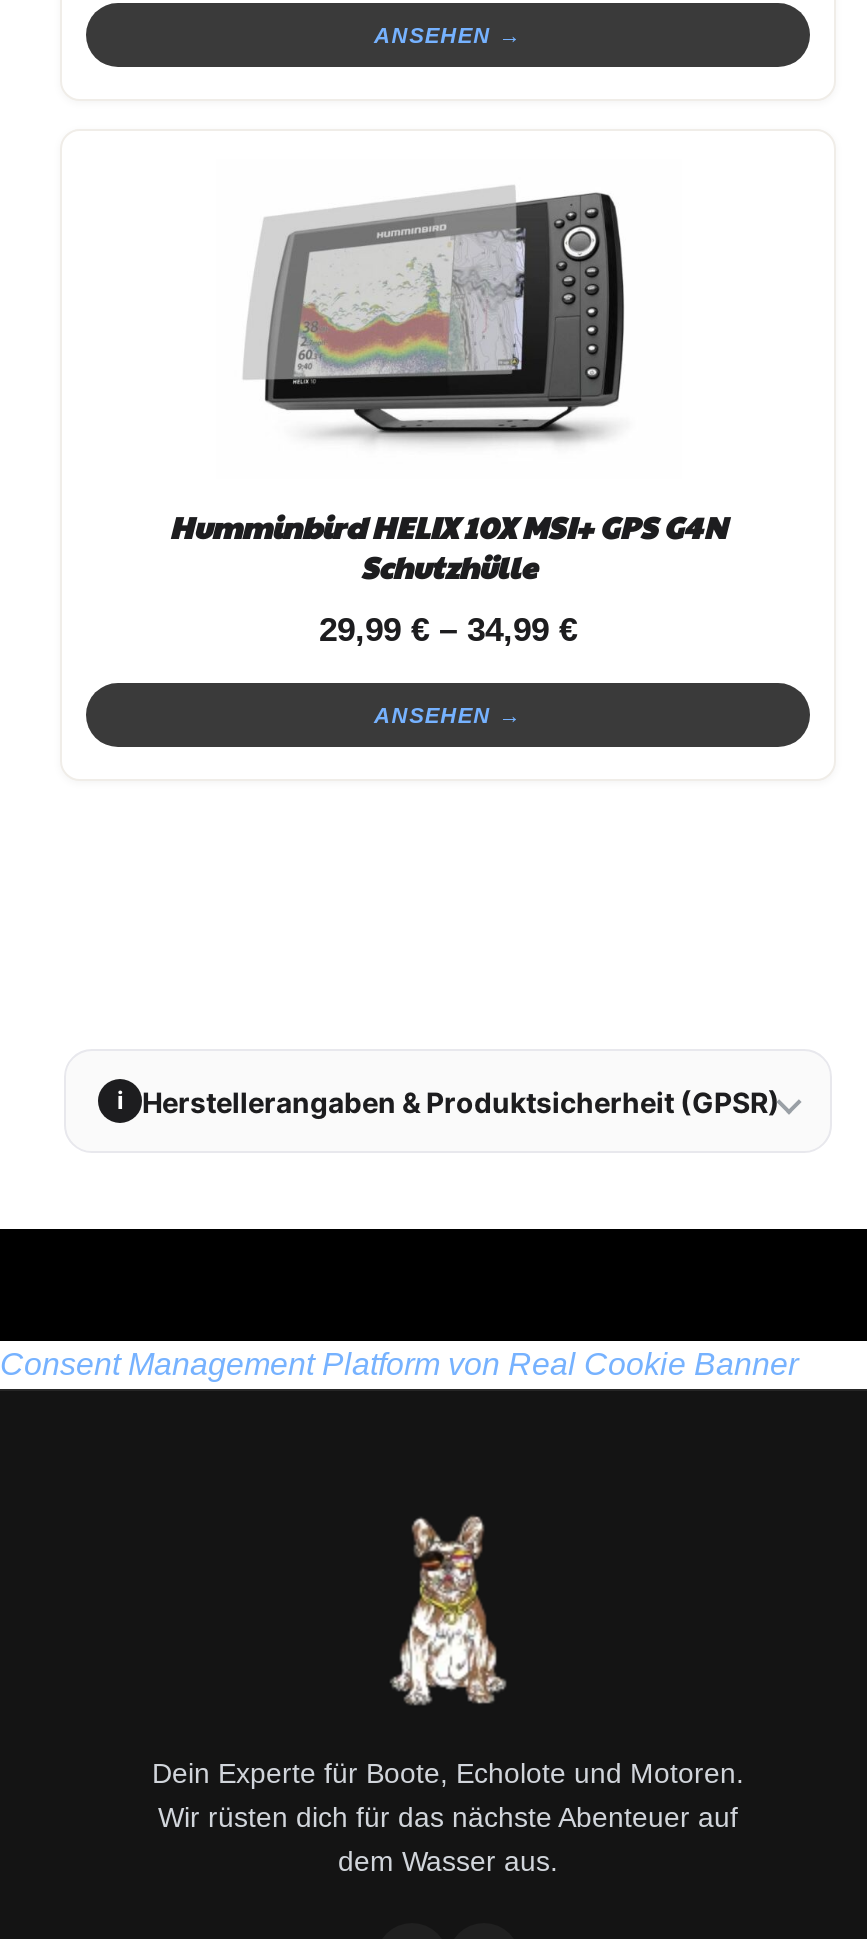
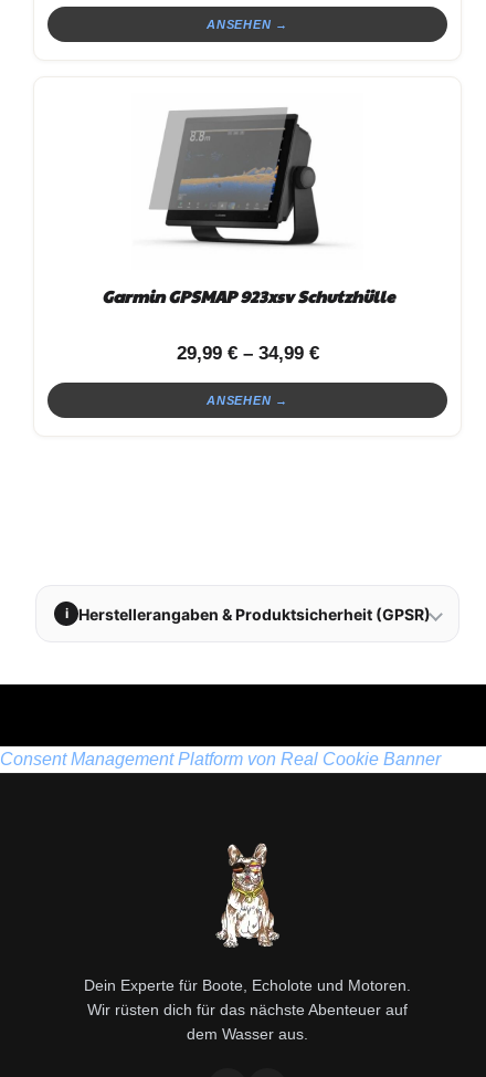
[169,189,727,588] [image] | Humminbird HELIX 10X MSI+ GPS G4N | Schutzhülle -> [101,108,394,308] [image] | Garmin GPSMAP 923xsv Schutzhülle

